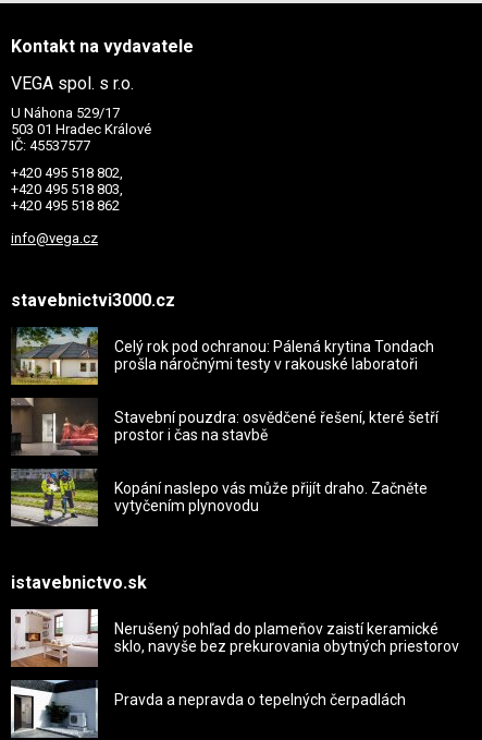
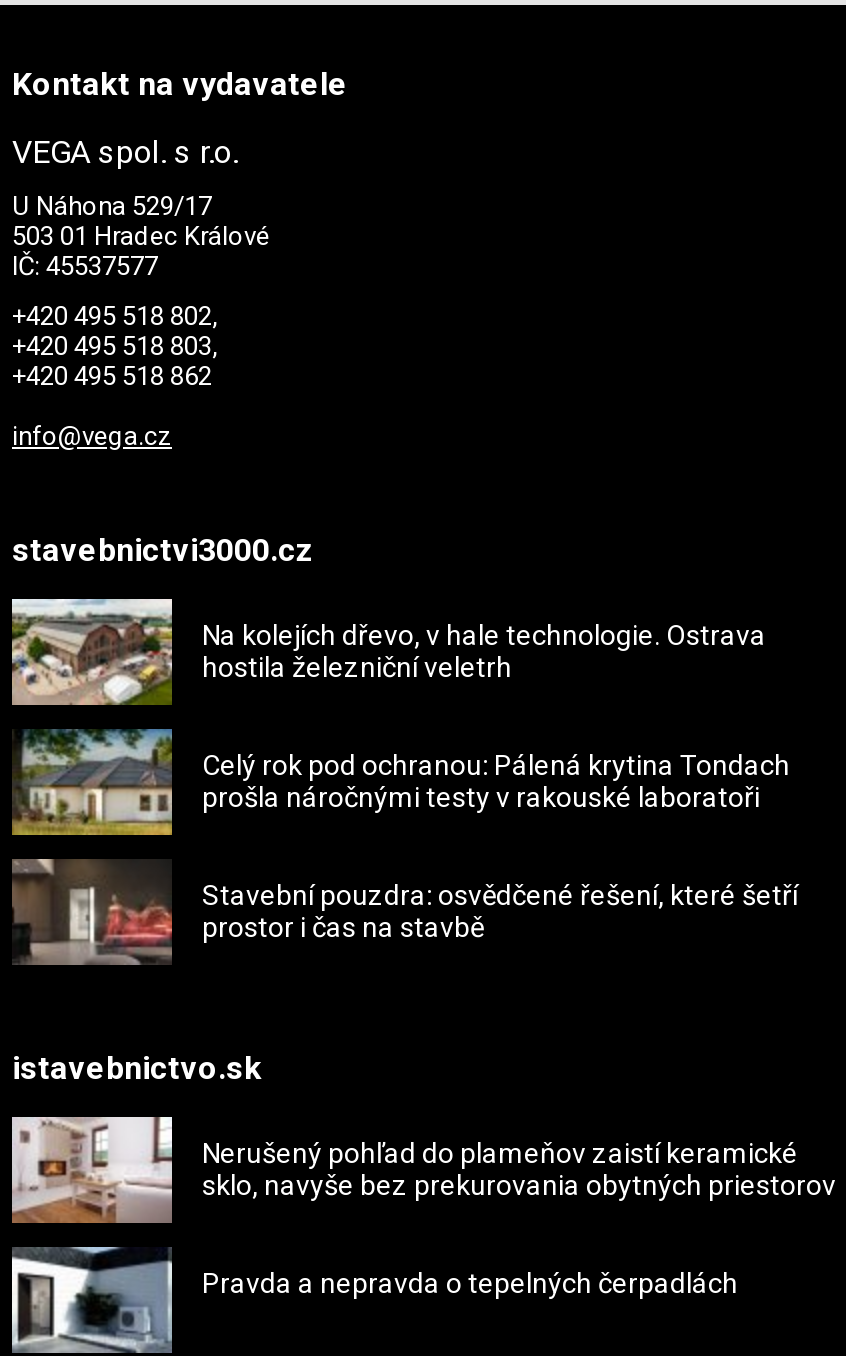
none -> [10,597,766,705] [image] | Na kolejích dřevo, v hale technologie. Ostrava | hostila železniční veletrh
moved [10,325,438,444] -> [10,725,798,943]: [image] | Celý rok pod ochranou: Pálená krytina Tondach | prošla náročnými testy v rakouské laboratoři | Stavební pouzdra: osvědčené řešení, které šetří | prostor i čas na stavbě
[10,469,428,526] [image] | Kopání naslepo vás může přijít draho. Začněte | vytyčením plynovodu -> none

